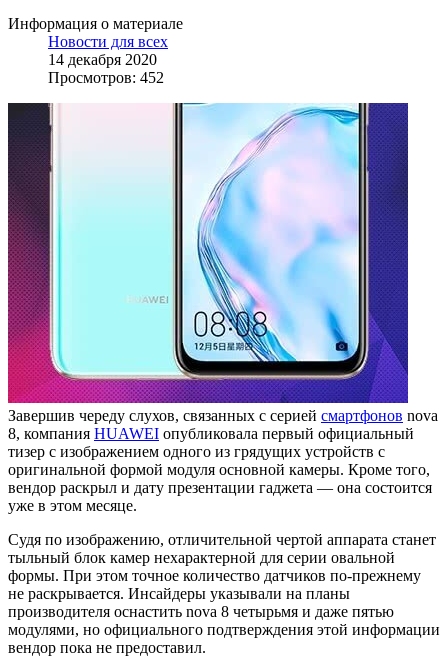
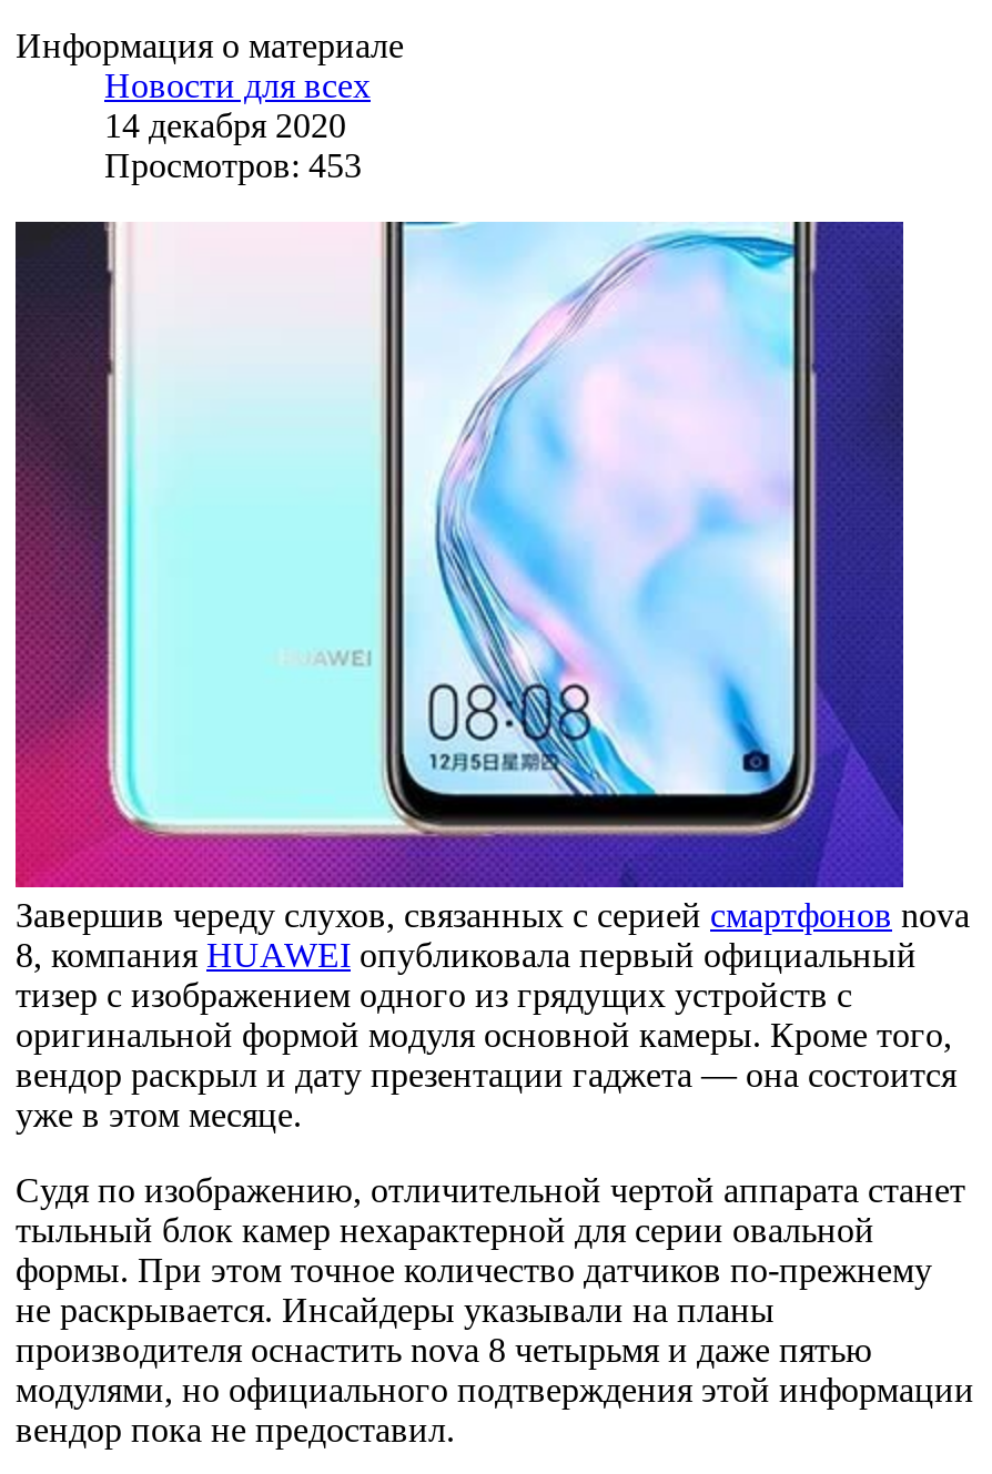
[48,69,164,86] Просмотров: 452 -> [104,147,362,184] Просмотров: 453

